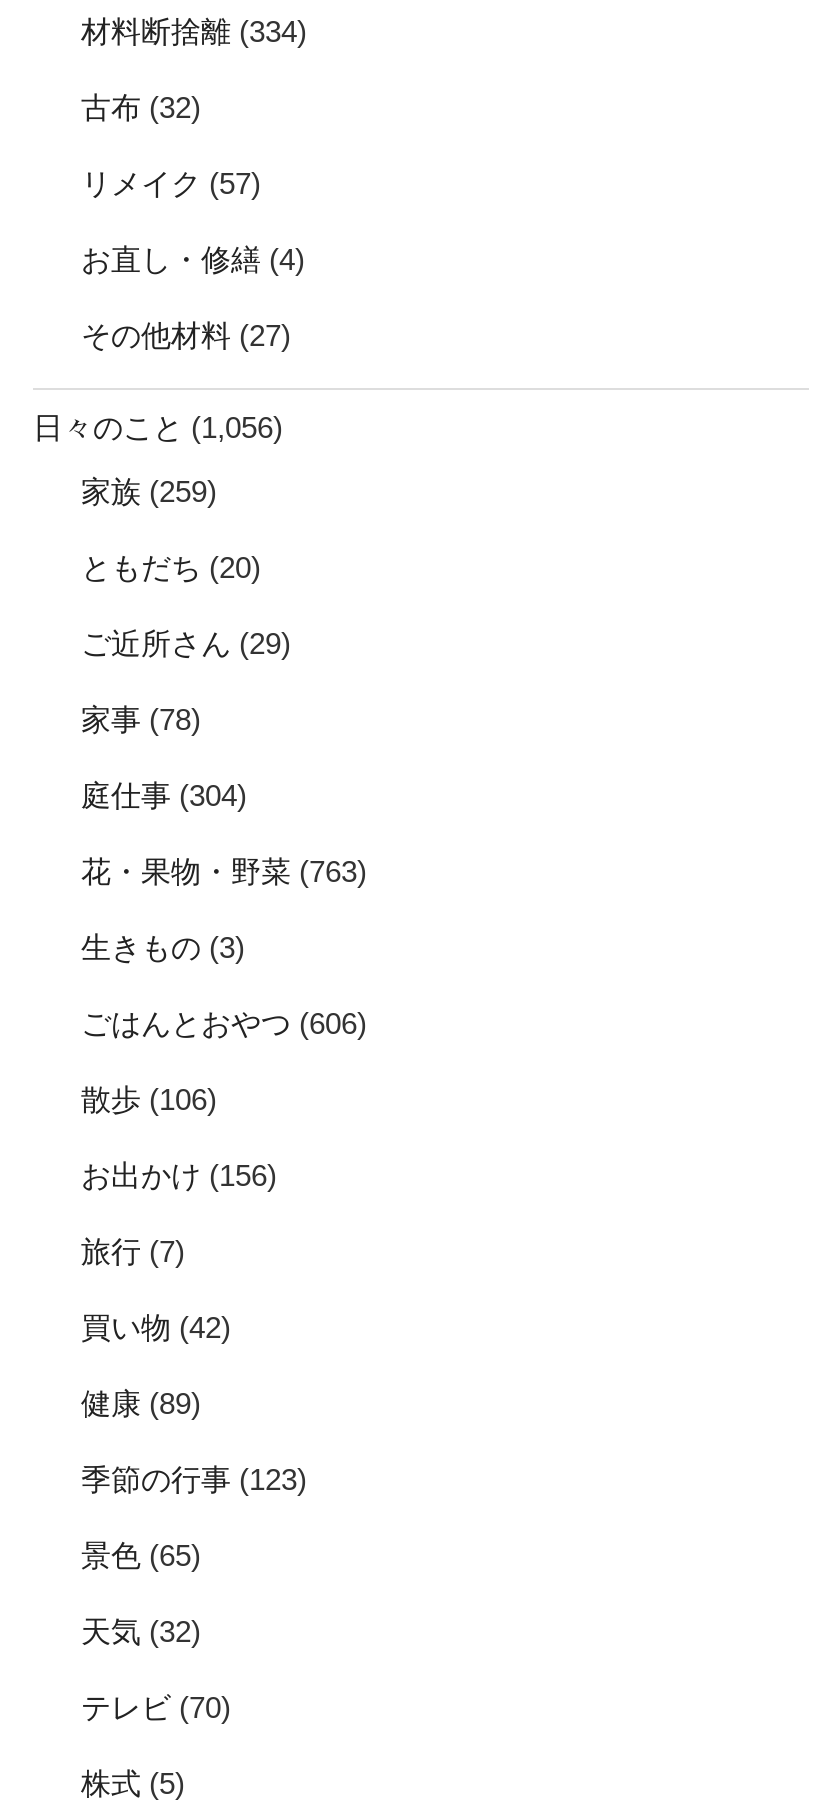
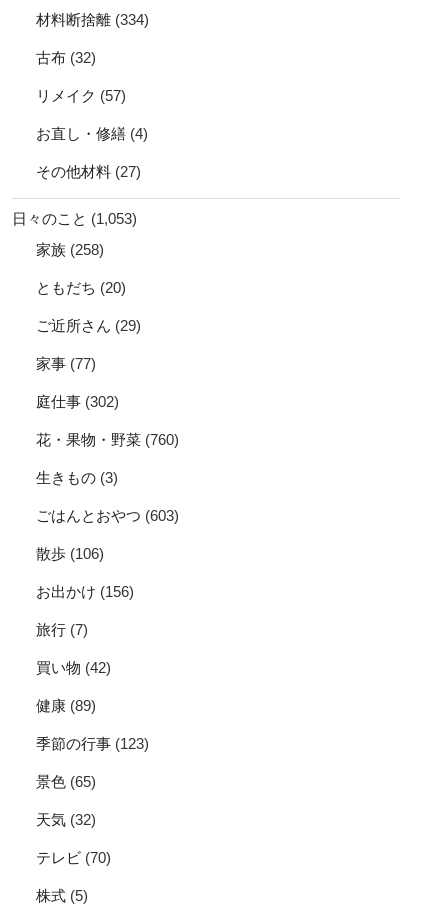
[33,410,283,444] 日々のこと(1,056) -> [12,210,137,227] 日々のこと(1,053)
[81,473,217,507] 家族(259) -> [36,241,104,258] 家族(258)
[81,701,201,735] 家事(78) -> [36,355,96,372] 家事(77)
[81,777,247,811] 庭仕事(304) -> [36,393,119,410] 庭仕事(302)
[81,853,367,887] 花・果物・野菜(763) -> [36,431,179,448] 花・果物・野菜(760)
[81,1005,367,1039] ごはんとおやつ(606) -> [36,507,179,524] ごはんとおやつ(603)

